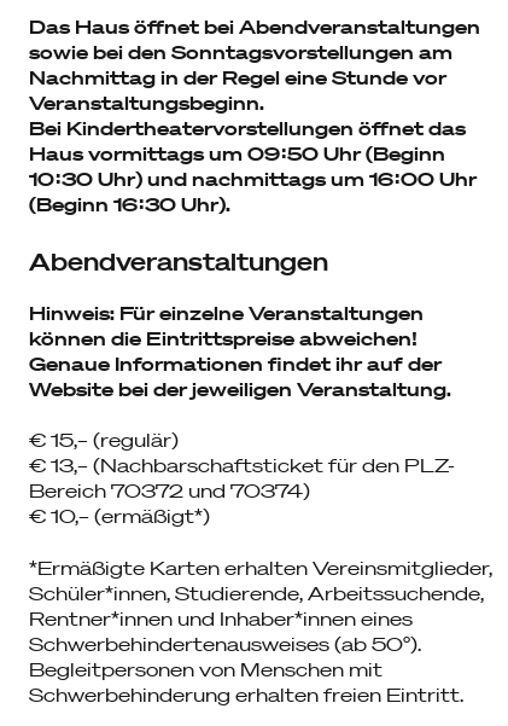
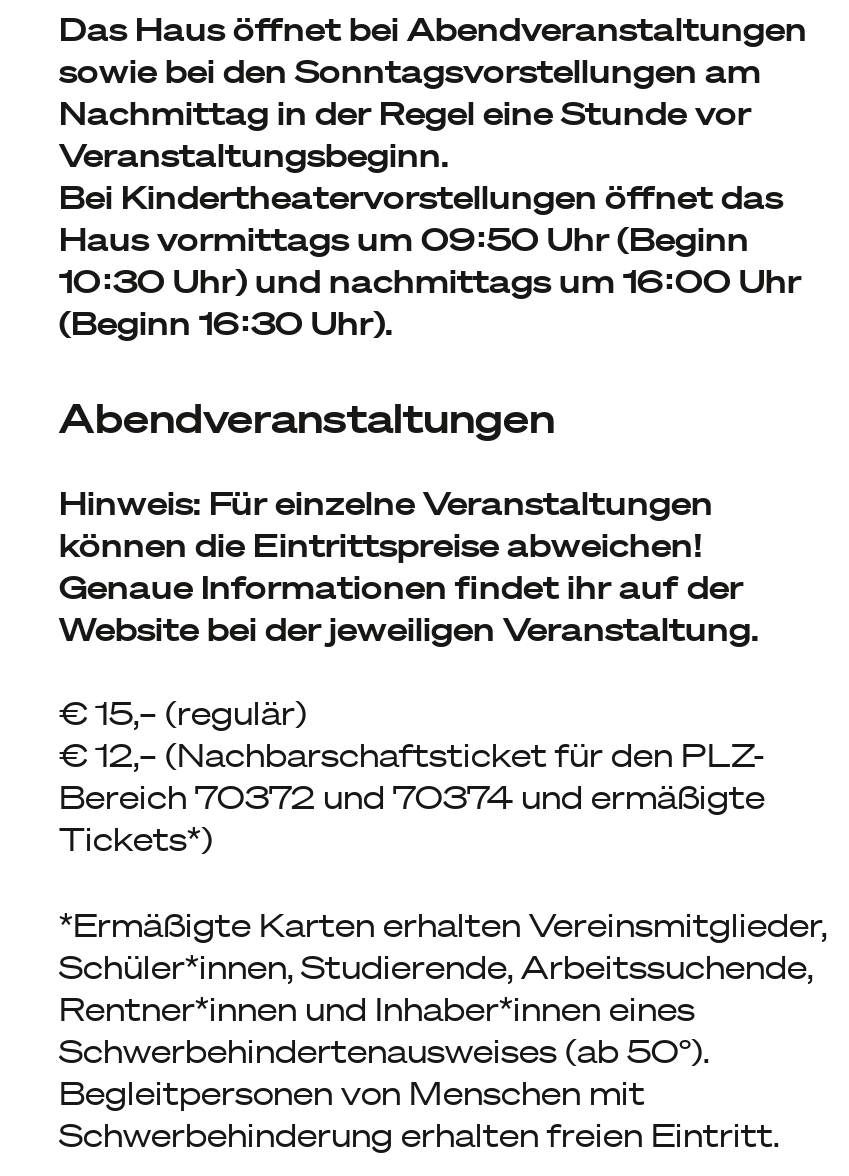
[29,453,455,528] € 13,– (Nachbarschaftsticket für den PLZ- | Bereich 70372 und 70374) | € 10,– (ermäßigt*) -> [59,736,765,860] € 12,– (Nachbarschaftsticket für den PLZ- | Bereich 70372 und 70374 und ermäßigte | Tickets*)

